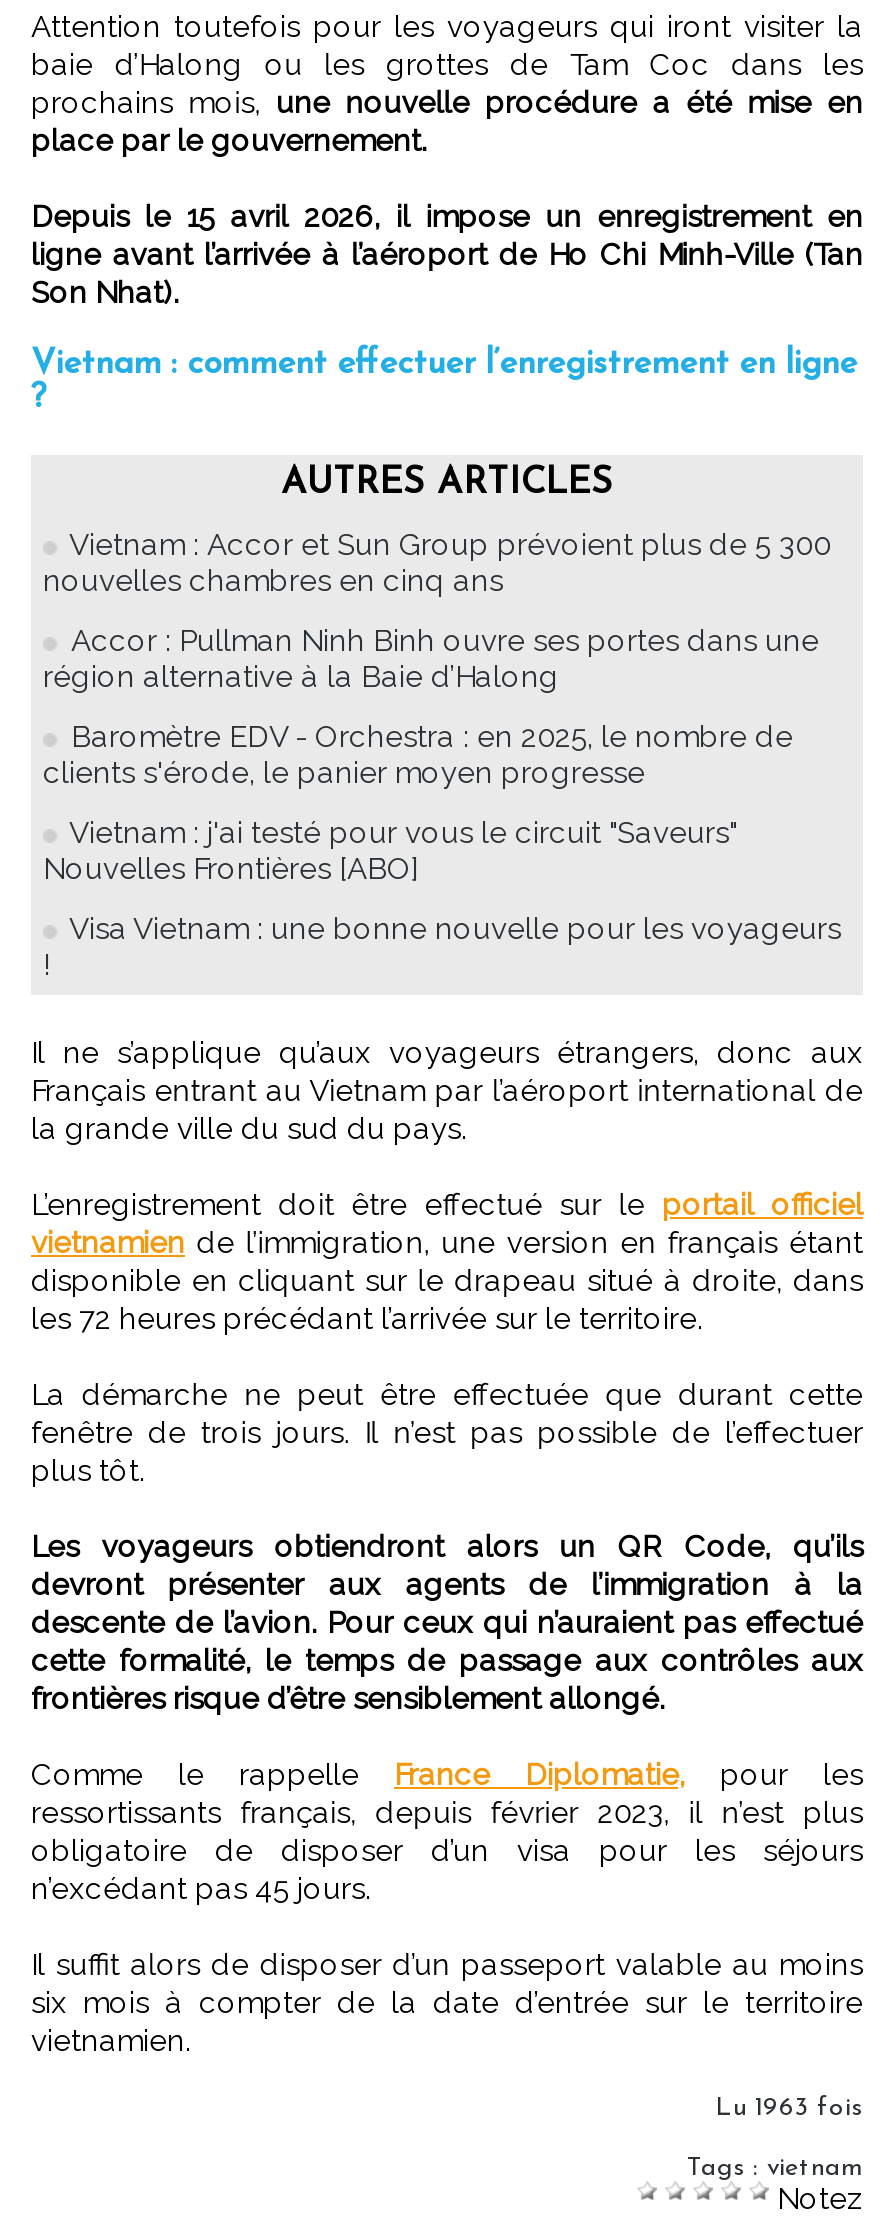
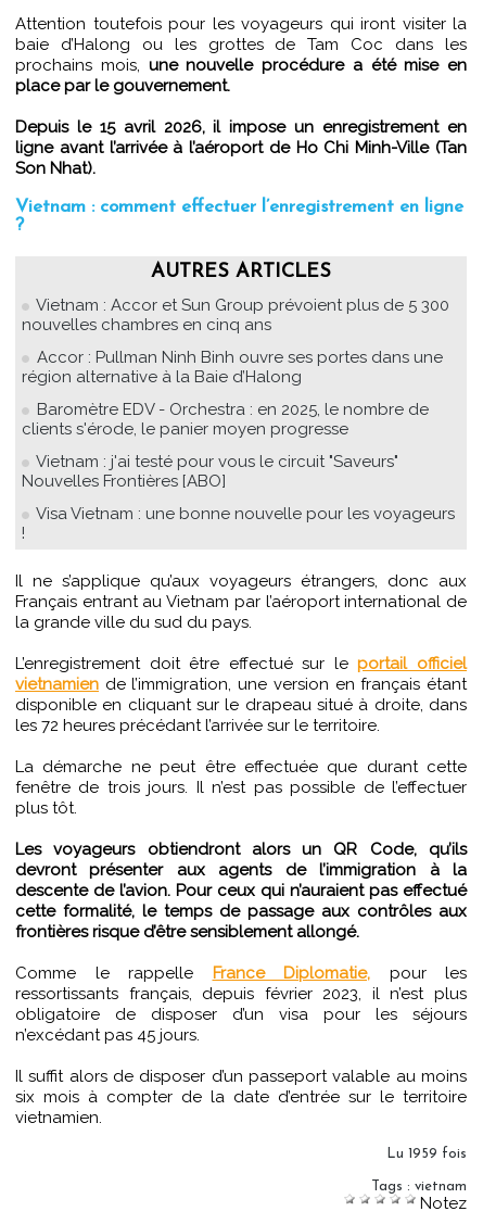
[715,2095,863,2121] Lu 1963 fois -> [386,1147,467,1161] Lu 1959 fois

